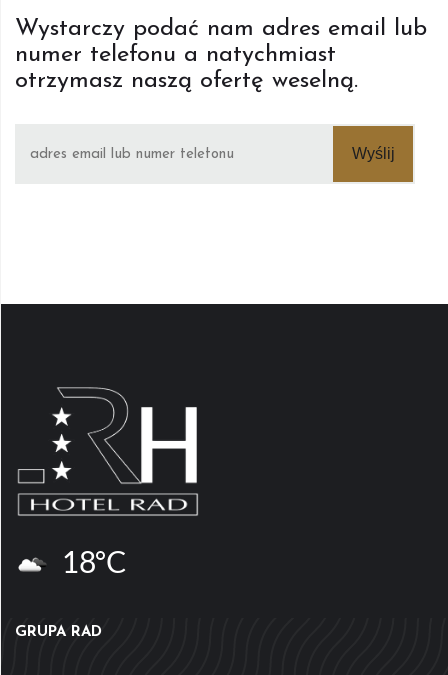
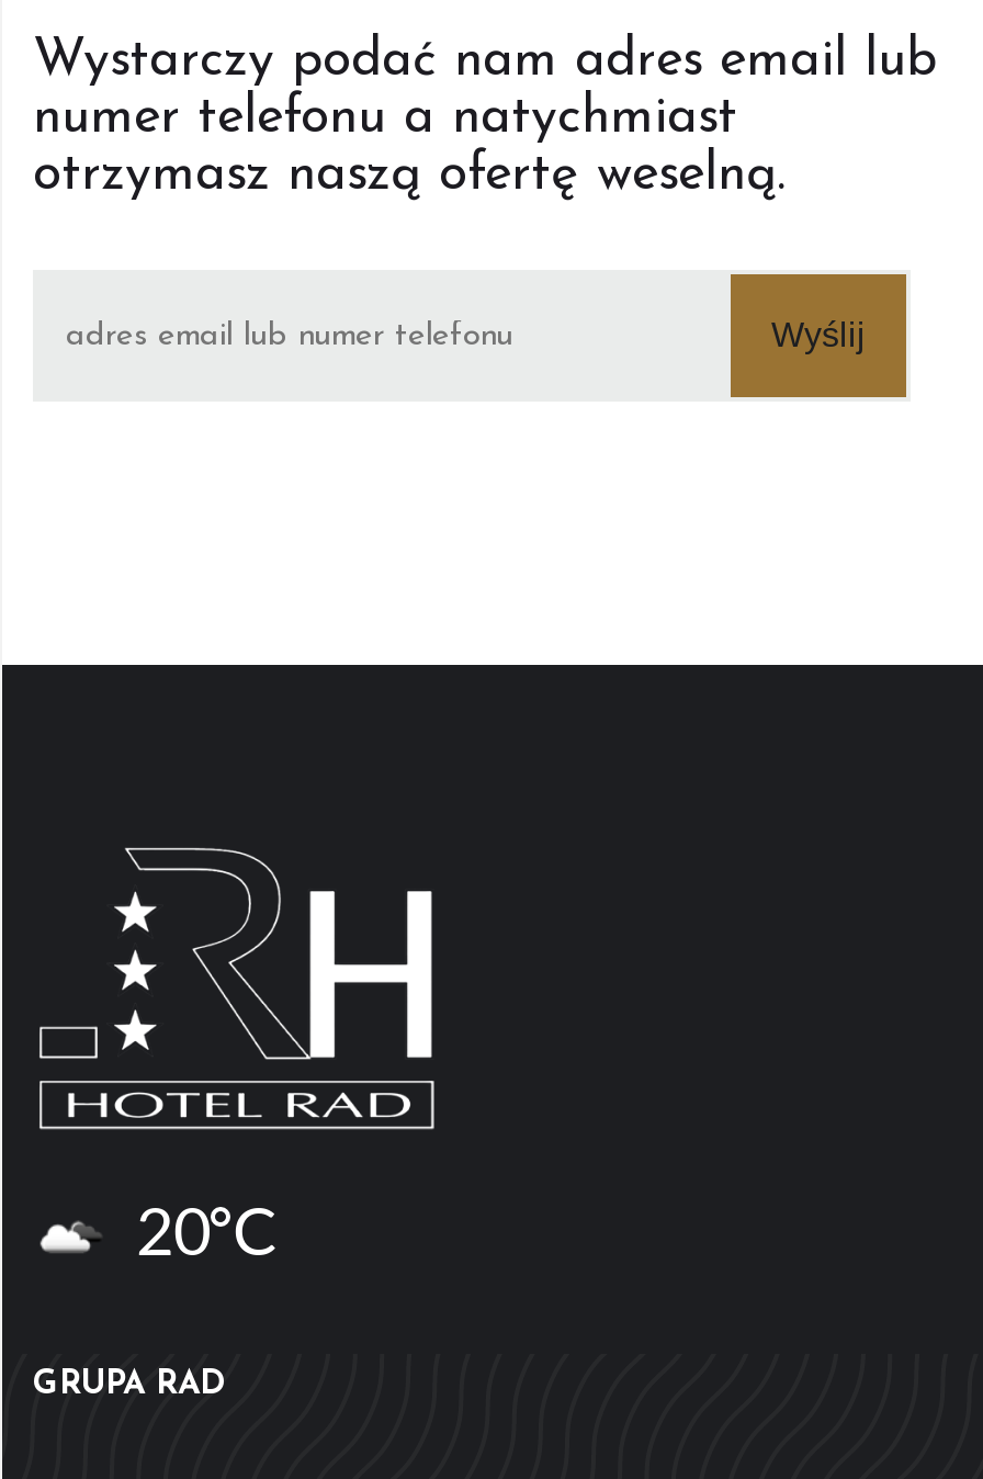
[54,549,126,579] 18 C -> [118,1203,276,1269] 20 C

